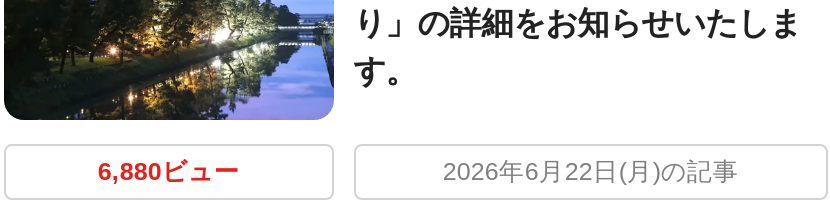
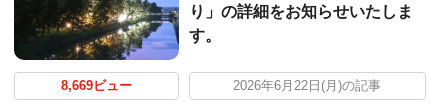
[98,158,240,186] 6,880ビュー -> [61,79,132,93] 8,669ビュー

